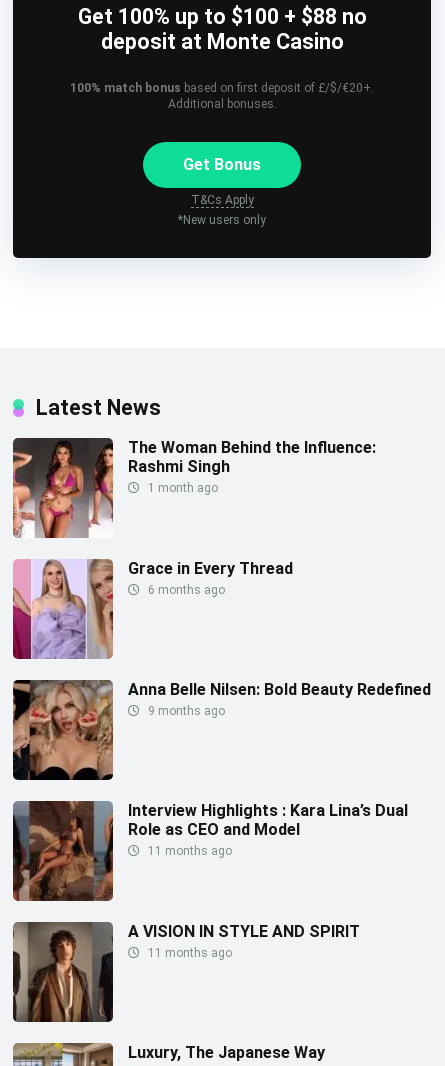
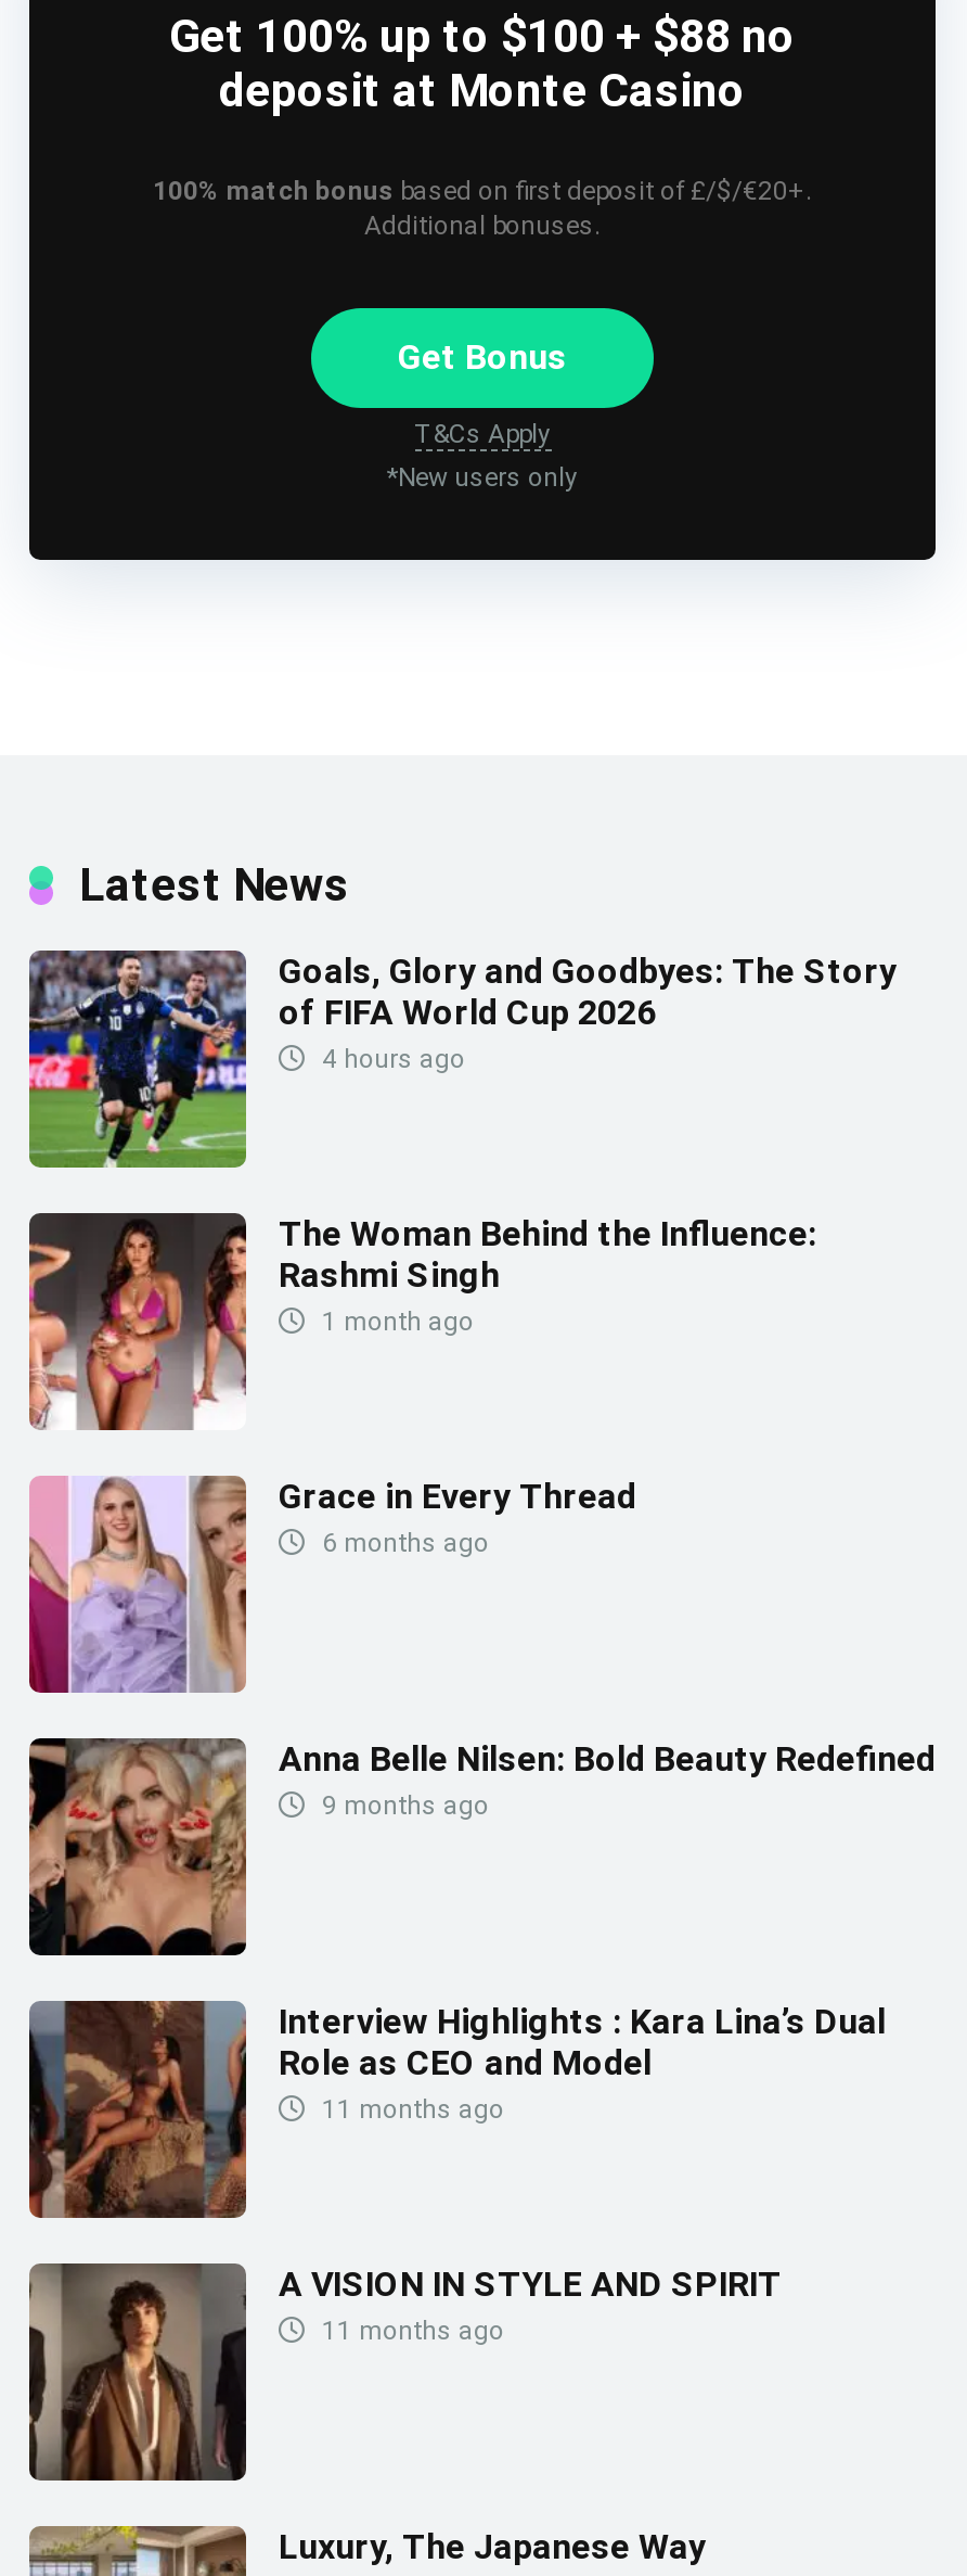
none -> [27,951,897,1170] [image] | Goals, Glory and Goodbyes: The Story | of FIFA World Cup 2026 | 4 hours ago

